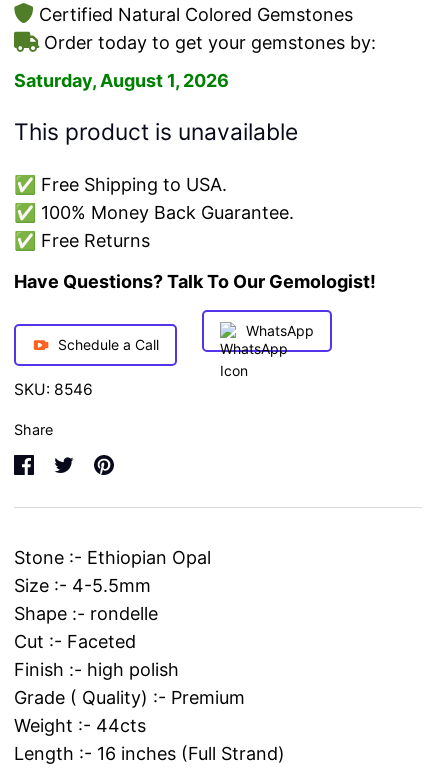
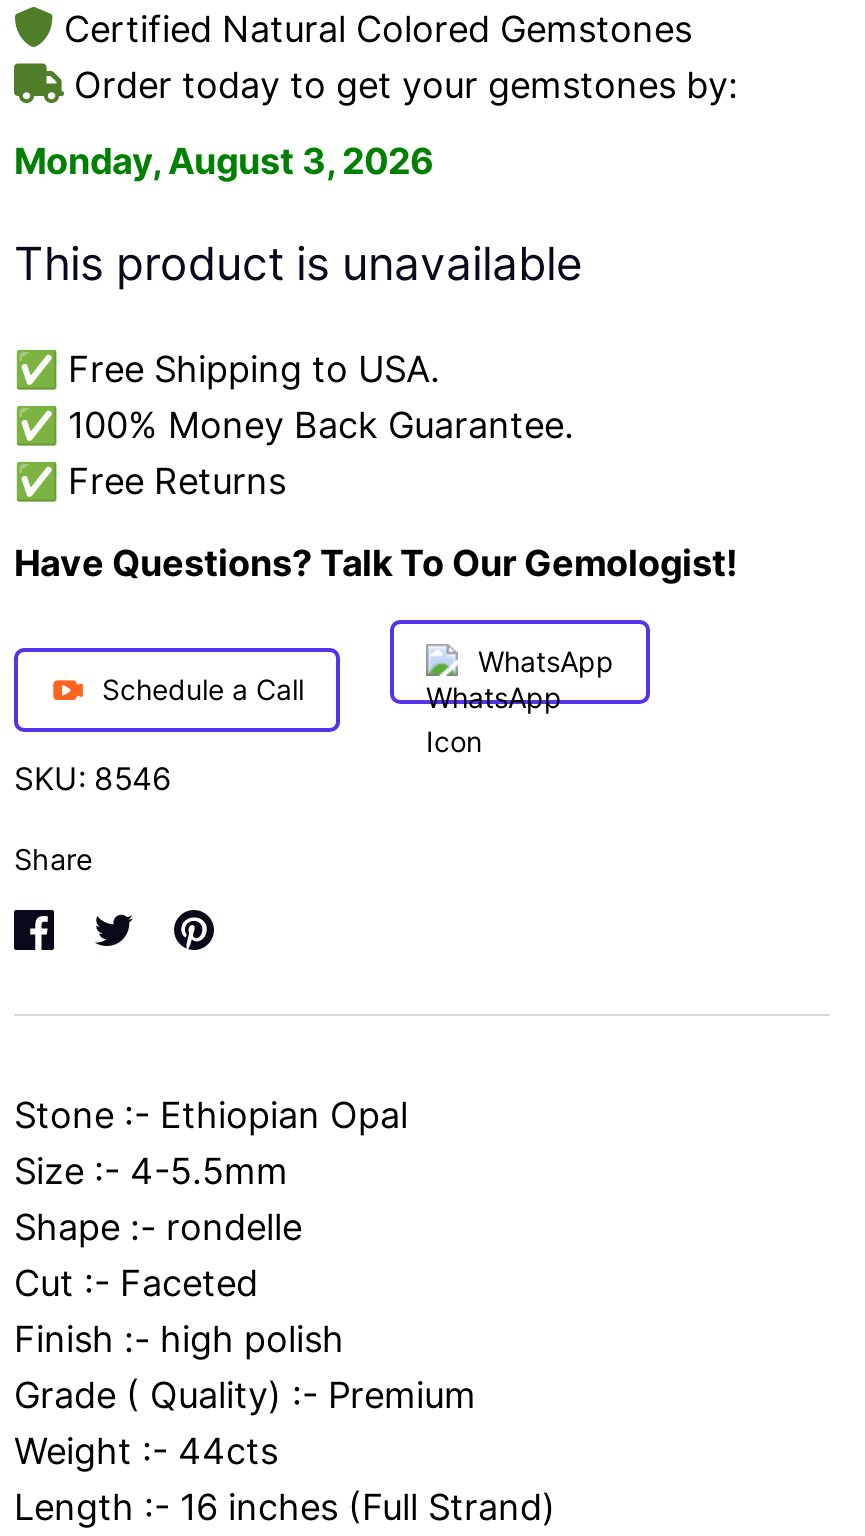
[14,70,229,91] Saturday, August 1, 2026 -> [14,140,434,182] Monday, August 3, 2026

